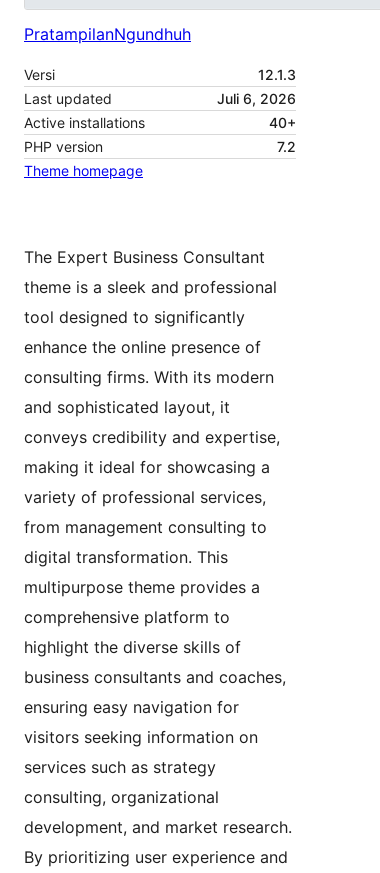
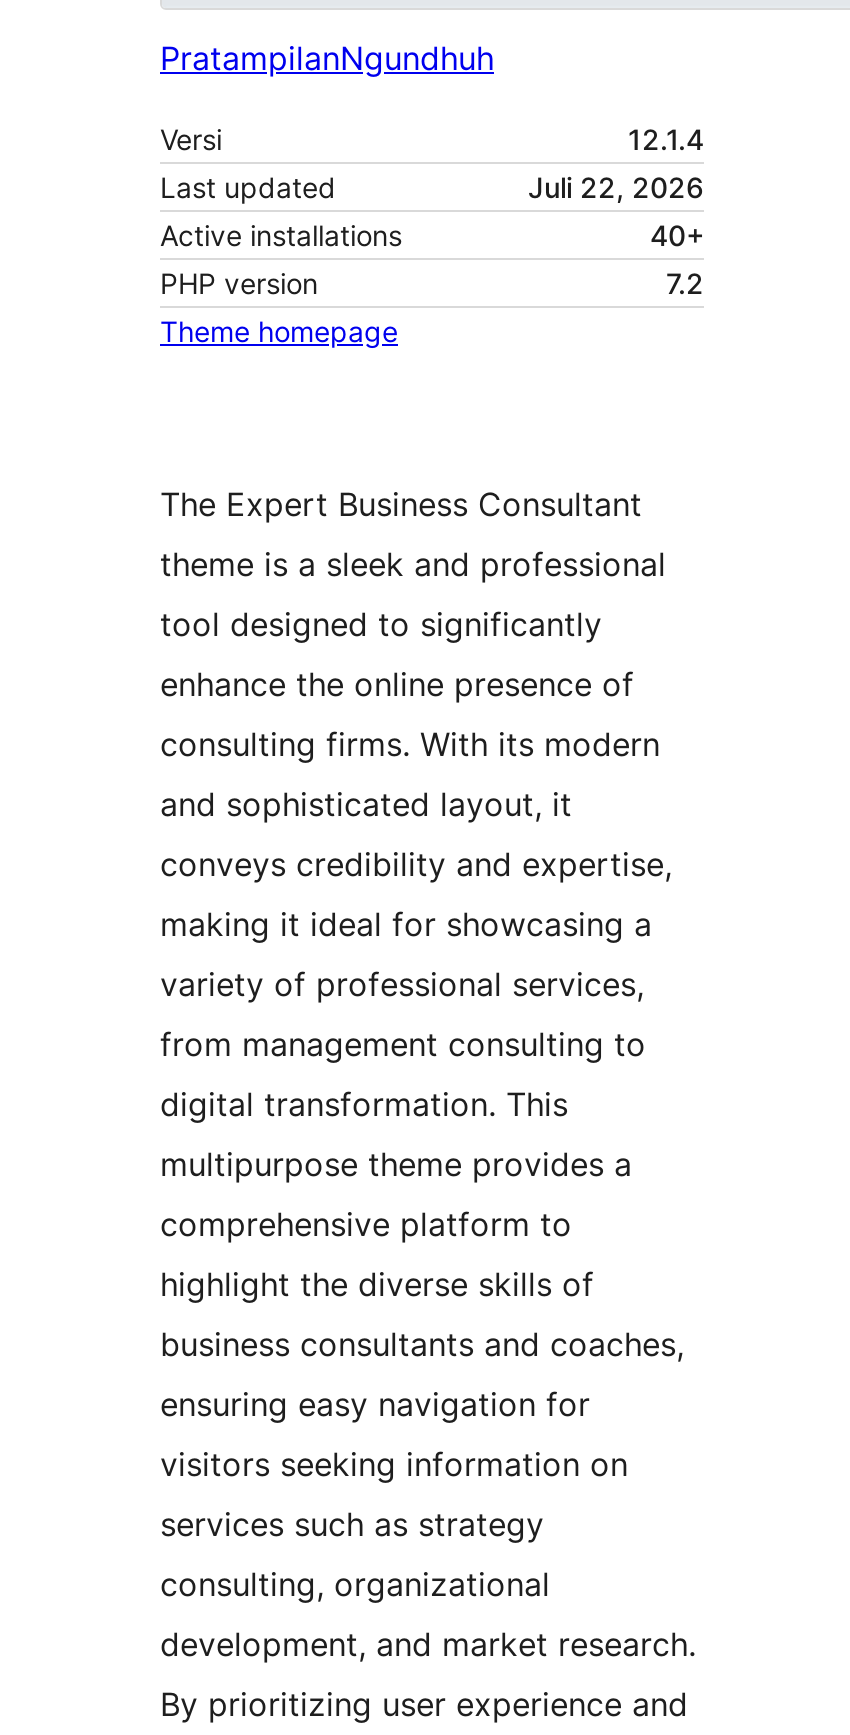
[258,66,296,83] 12.1.3 -> [628,122,704,156] 12.1.4
[217,90,296,107] Juli 6, 2026 -> [528,170,704,204] Juli 22, 2026

